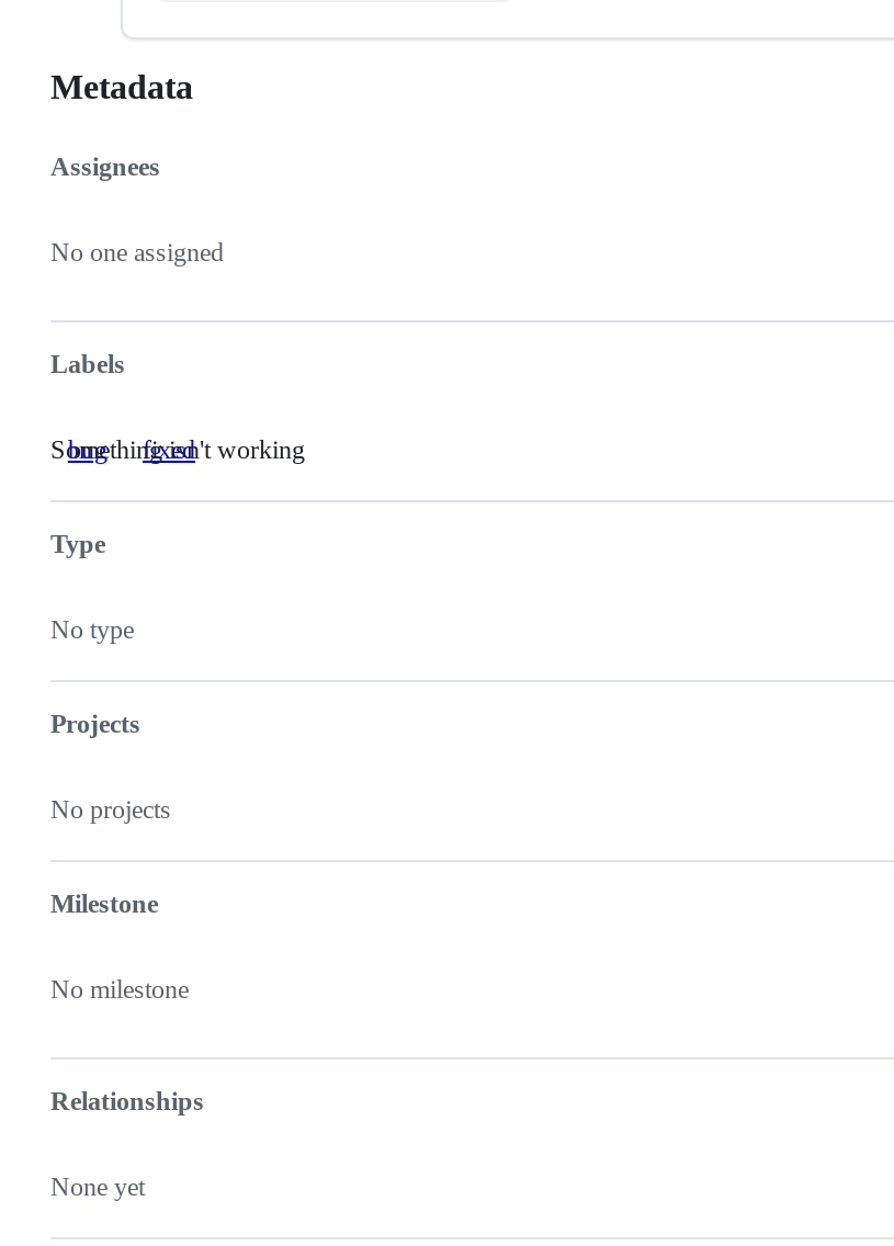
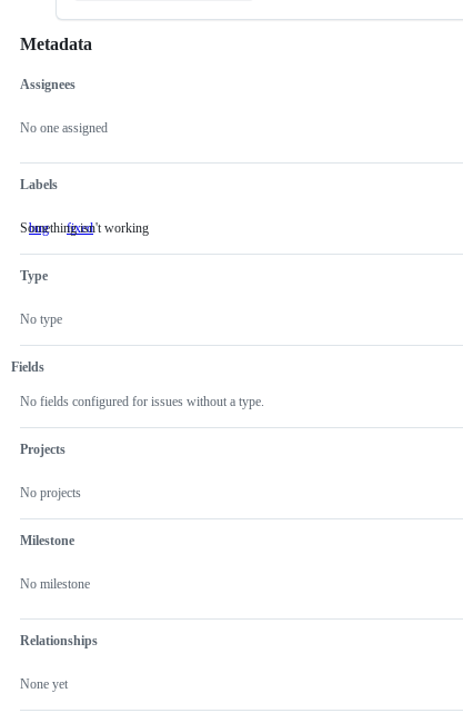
none -> [11,359,264,409] Fields | No fields configured for issues without a type.

